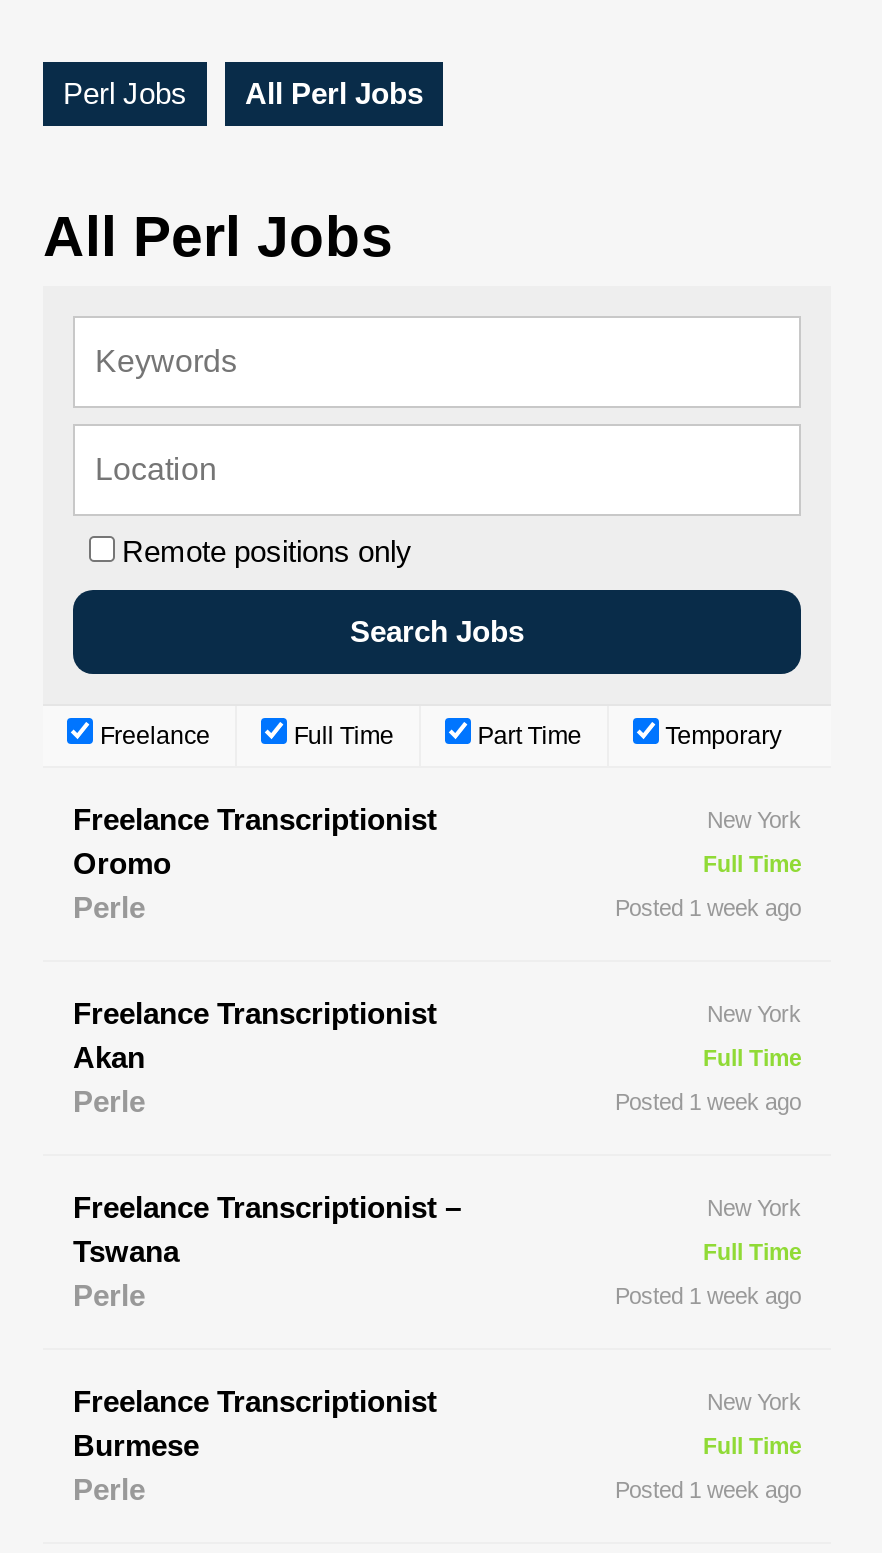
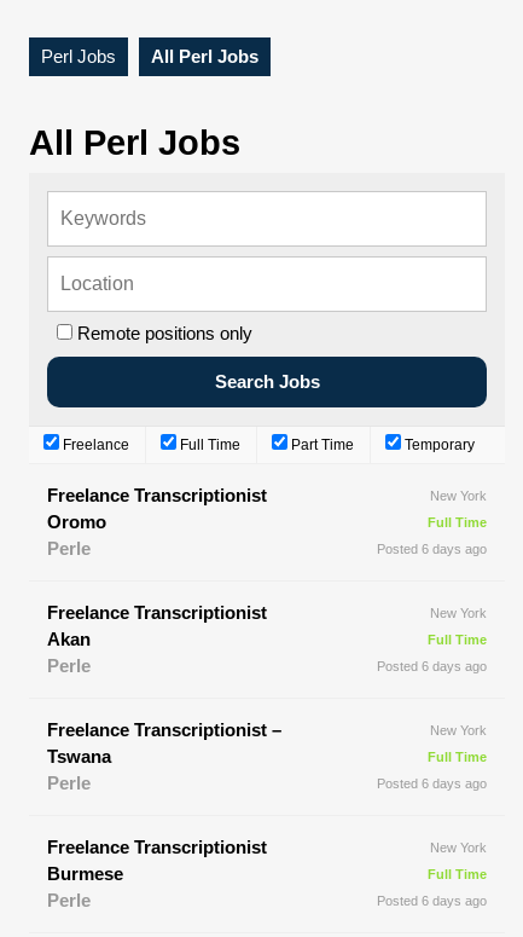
[615,896,801,920] Posted 1 week ago -> [377,542,487,556] Posted 6 days ago
[615,1090,801,1114] Posted 1 week ago -> [377,659,487,673] Posted 6 days ago
[615,1284,801,1308] Posted 1 week ago -> [377,776,487,791] Posted 6 days ago
[615,1478,801,1502] Posted 1 week ago -> [377,893,487,908] Posted 6 days ago

